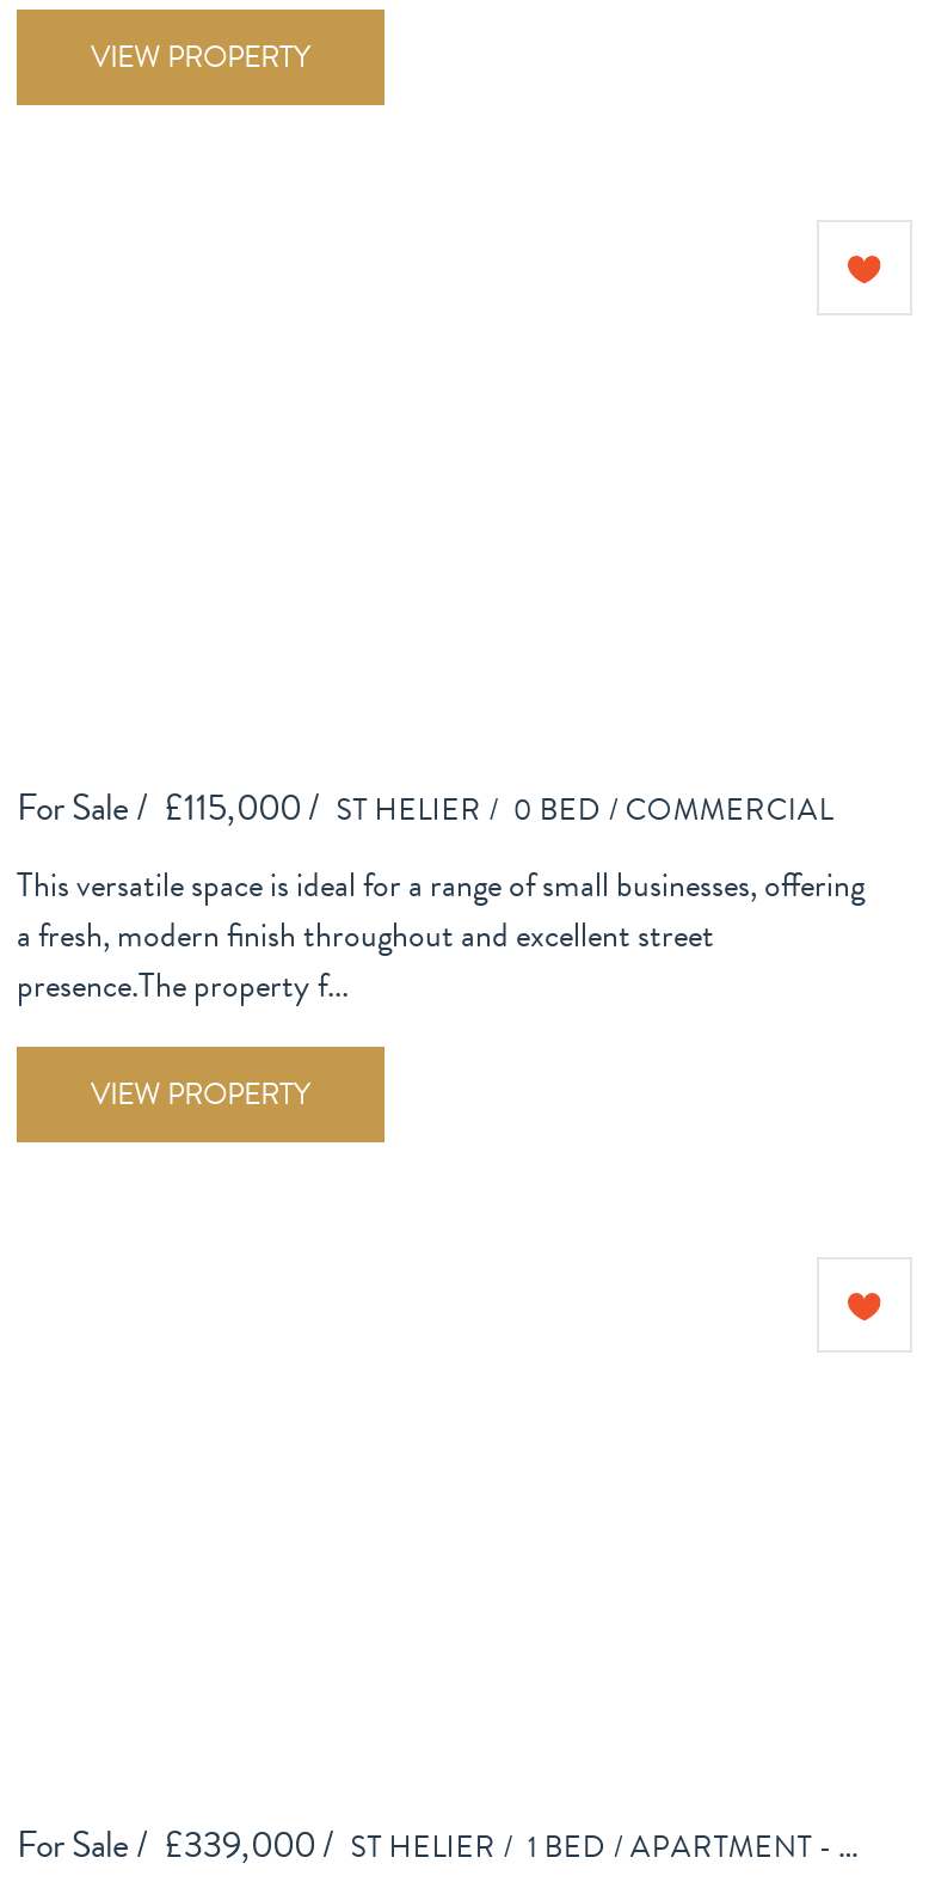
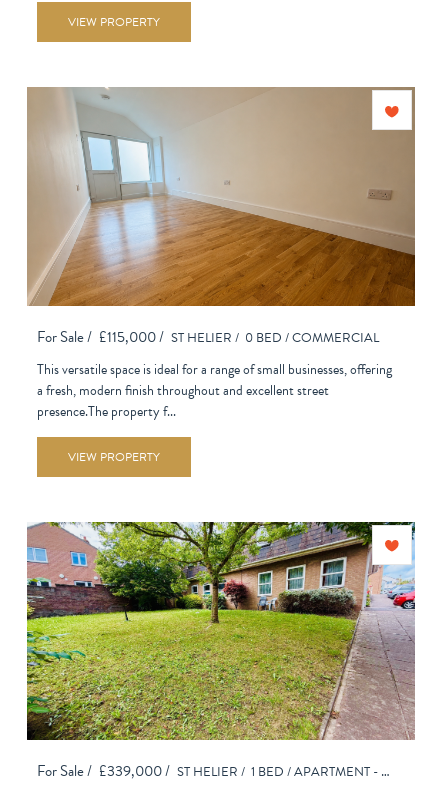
none -> [26,86,416,307] [image]
none -> [26,521,416,741] [image]

